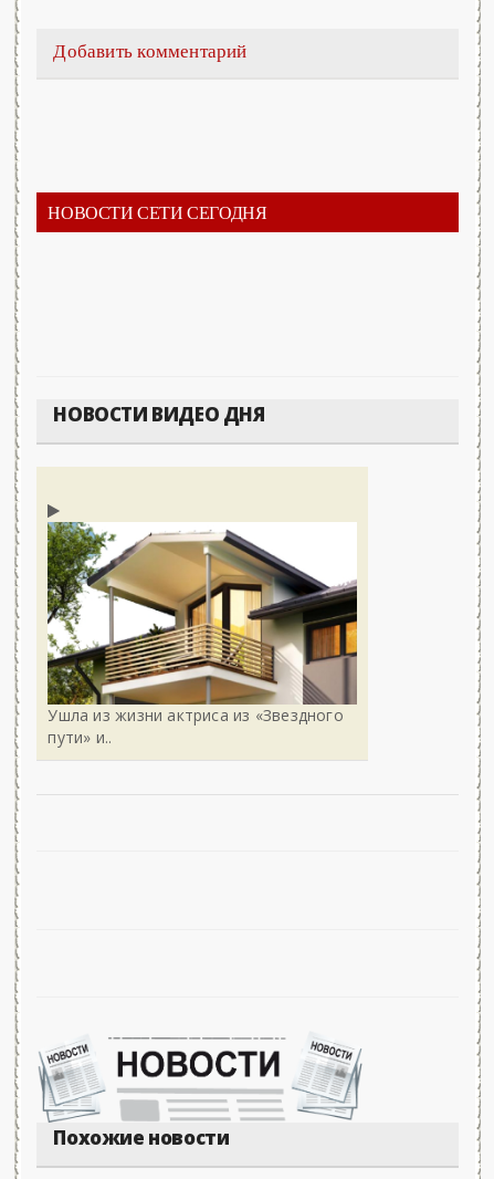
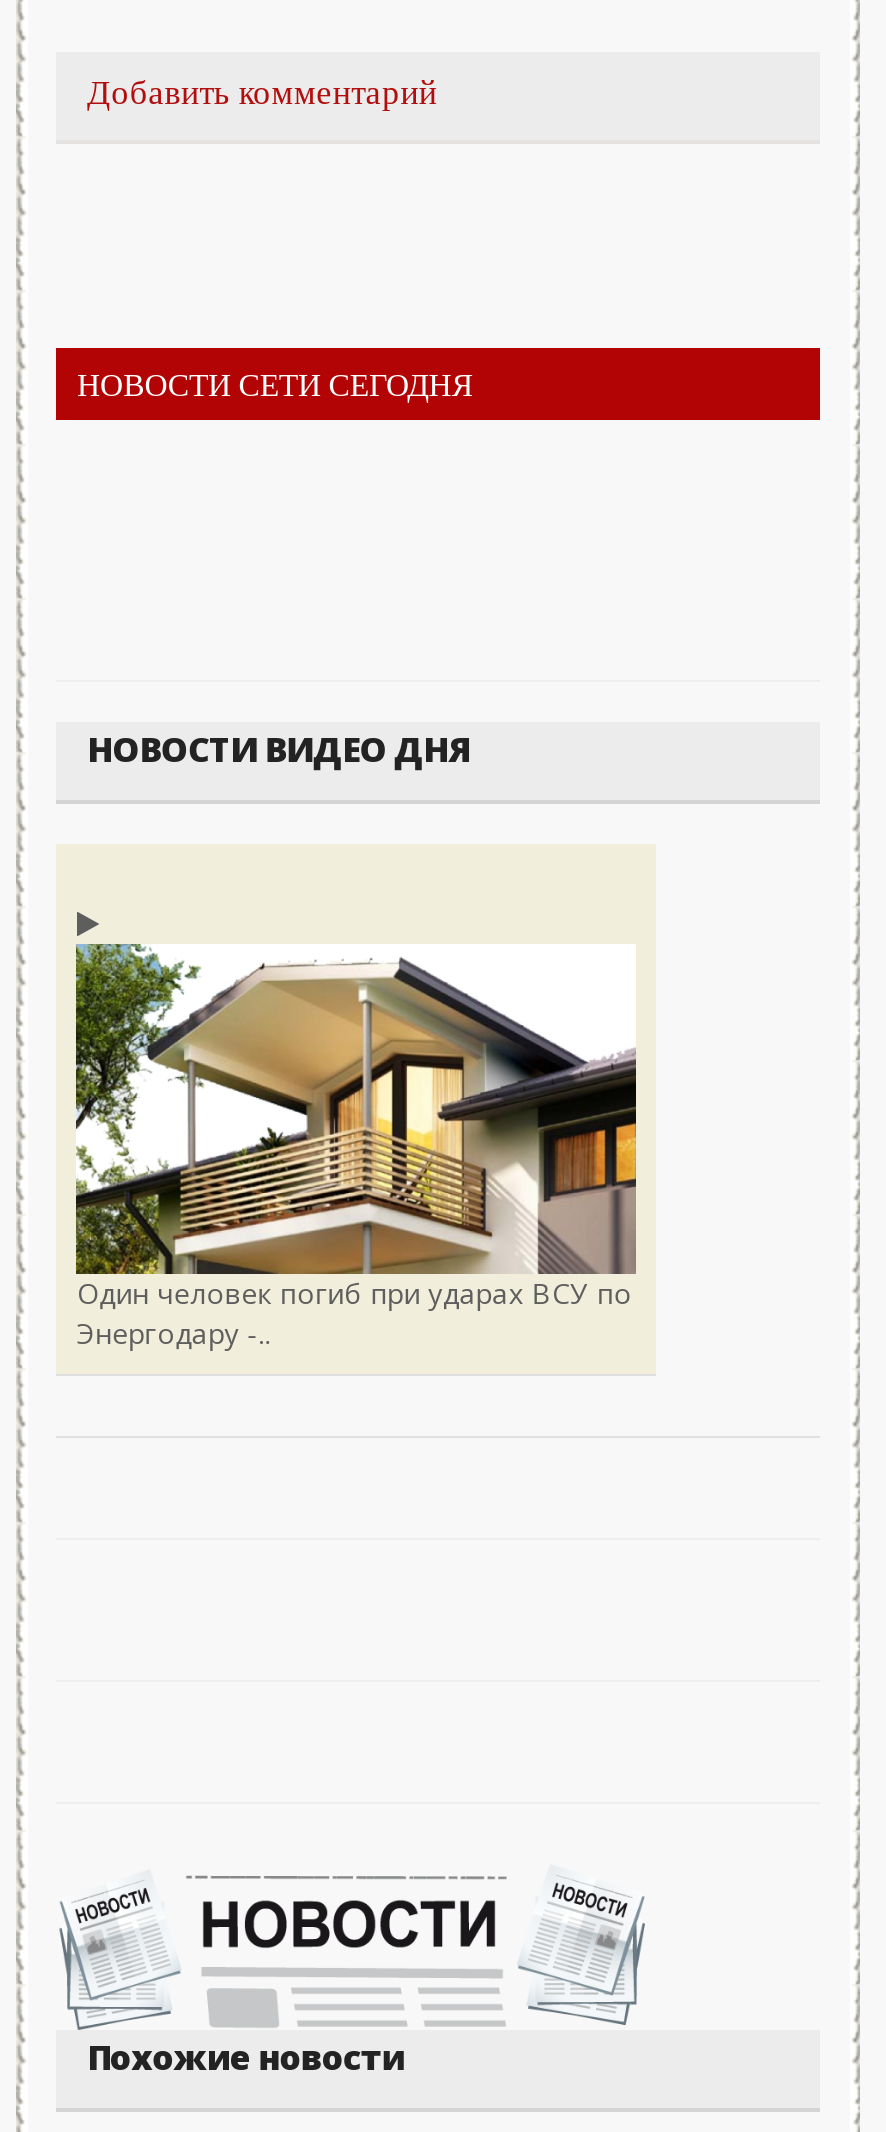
[48,704,343,747] Ушла из жизни актриса из «Звездного | пути» и.. -> [77,1273,632,1351] Один человек погиб при ударах ВСУ по | Энергодару -..

